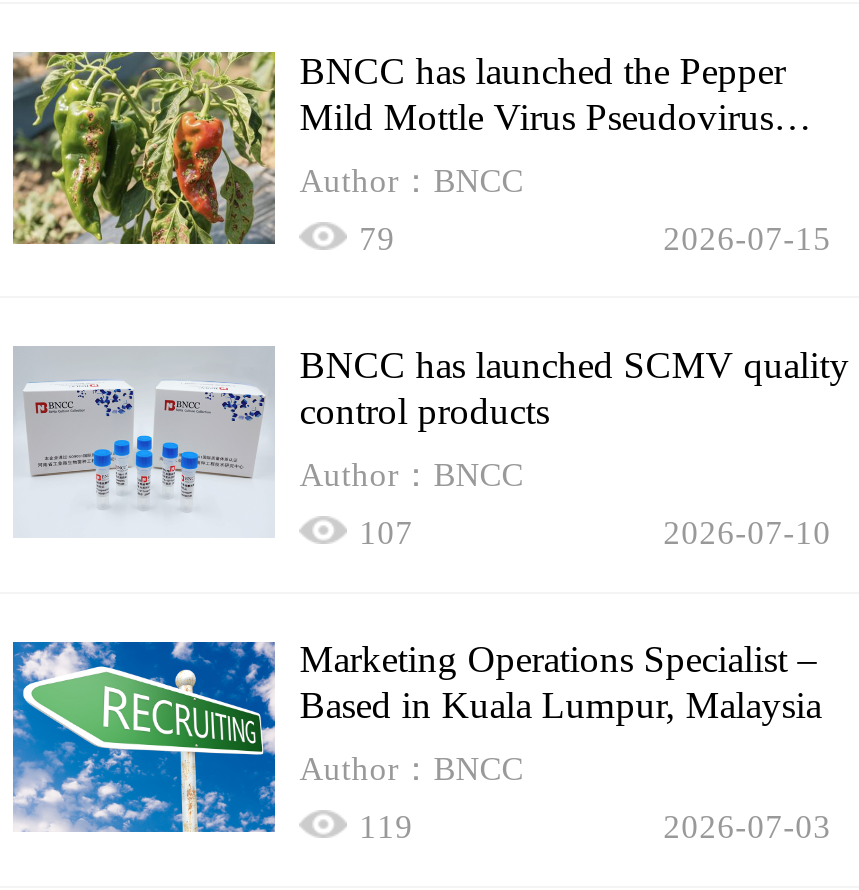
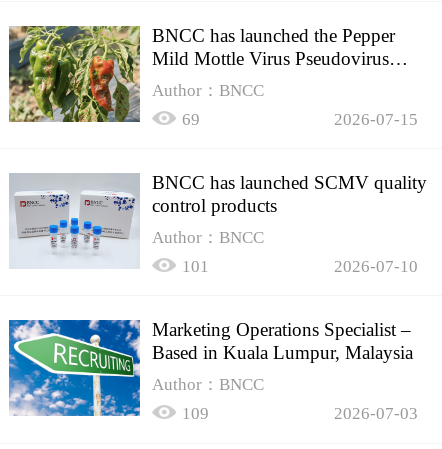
[359,220,395,258] 79 -> [182,110,200,129] 69
[359,514,413,552] 107 -> [182,257,209,276] 101
[359,809,413,847] 119 -> [182,404,209,423] 109

